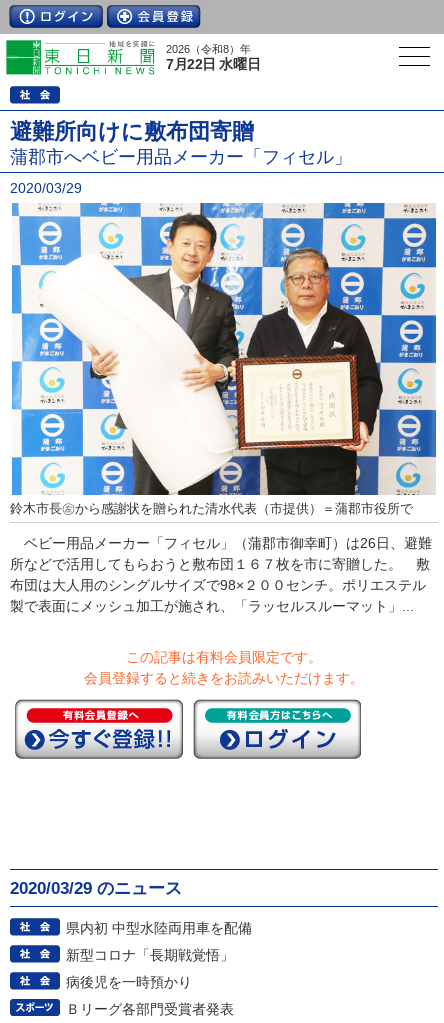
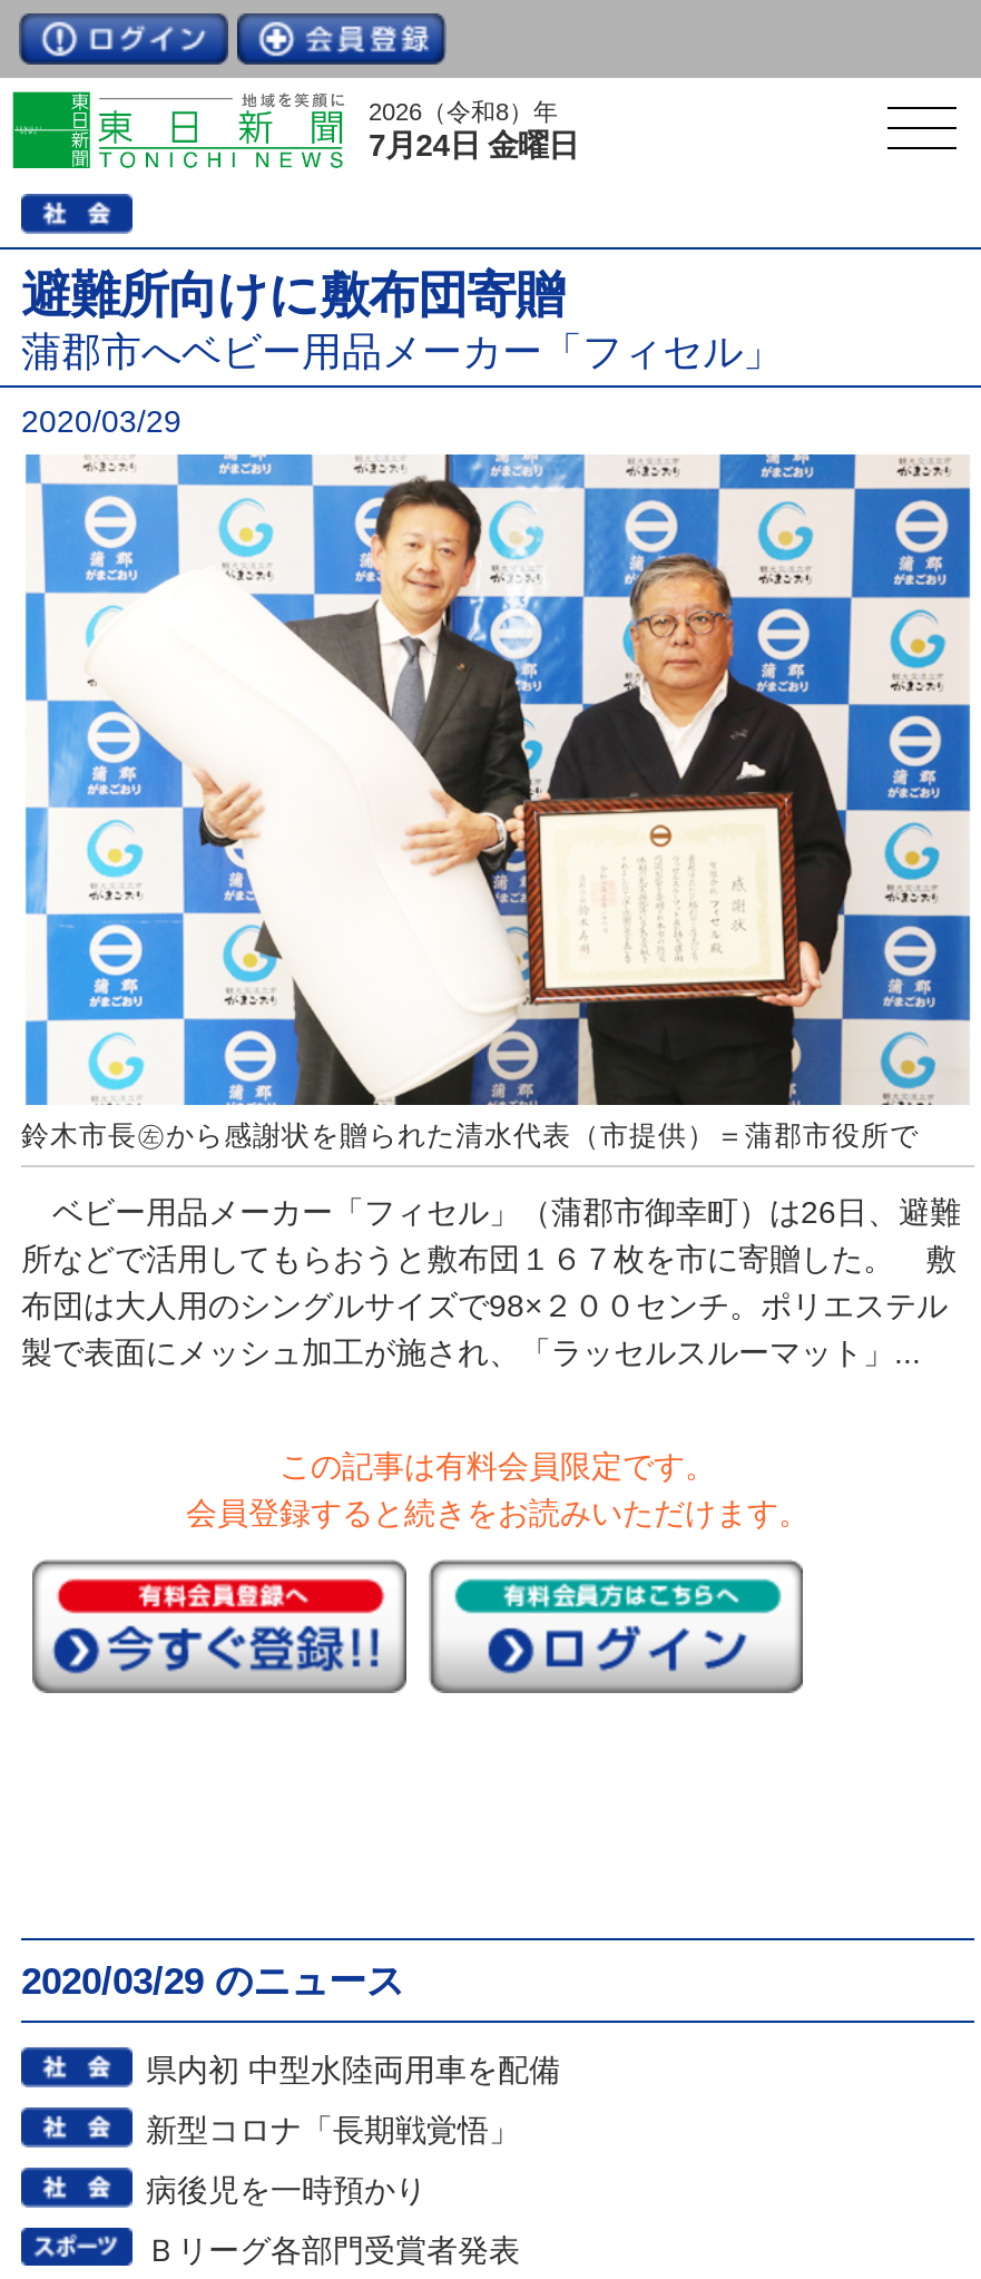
[166,56,260,72] 7月22日 水曜日 -> [369,127,578,163] 7月24日 金曜日

